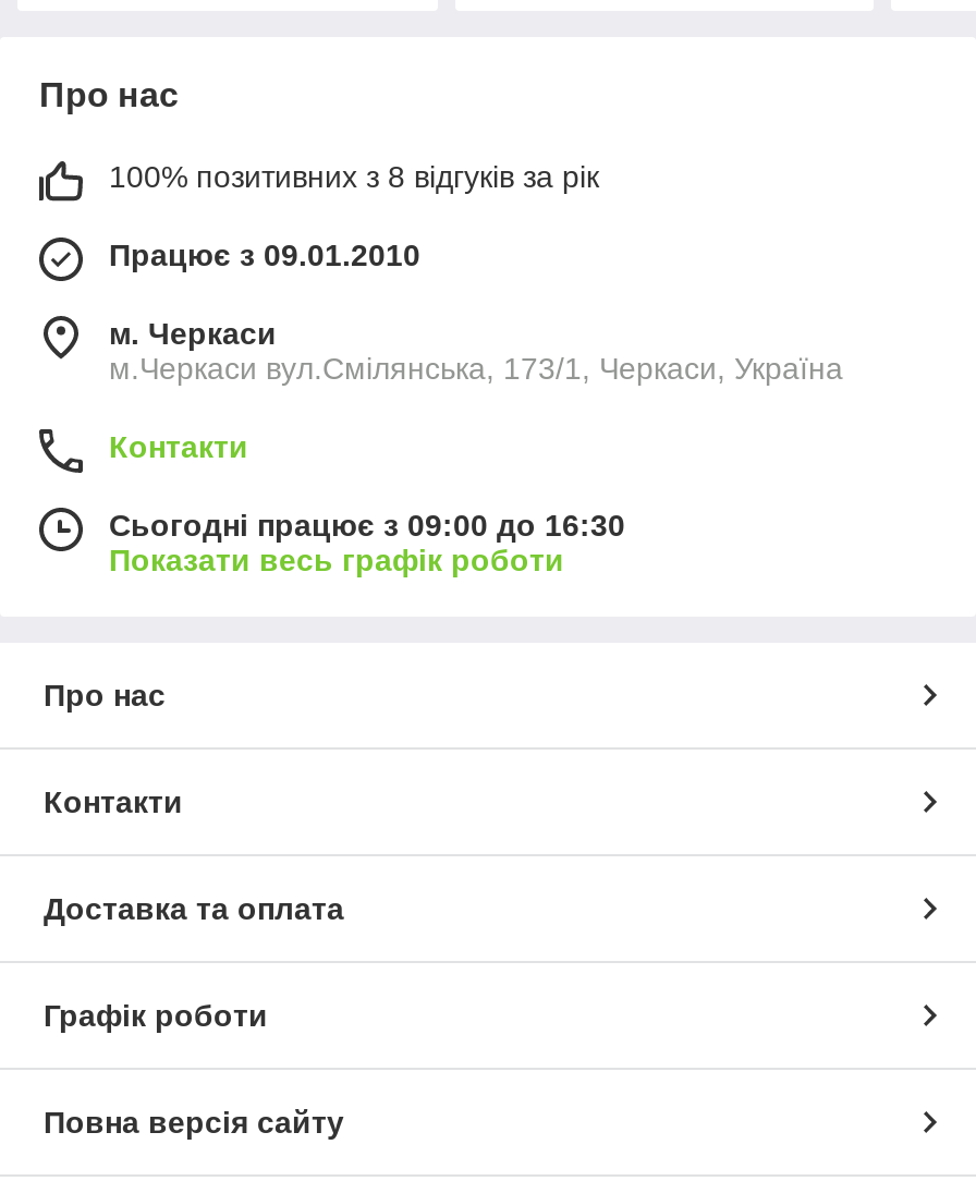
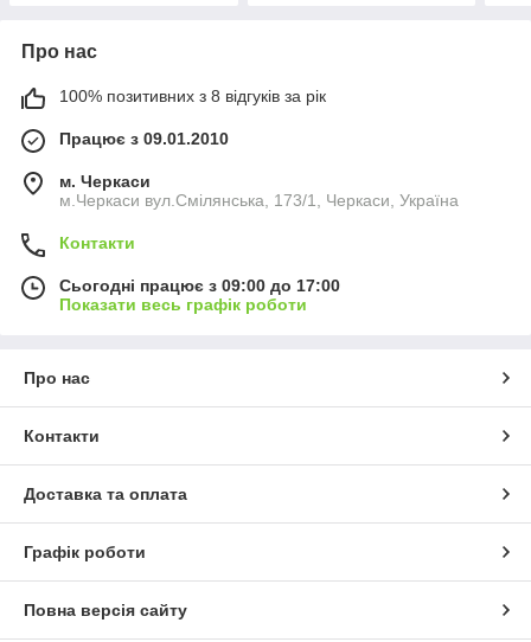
[109,507,625,542] Сьогодні працює з 09:00 до 16:30 -> [59,276,340,295] Сьогодні працює з 09:00 до 17:00

